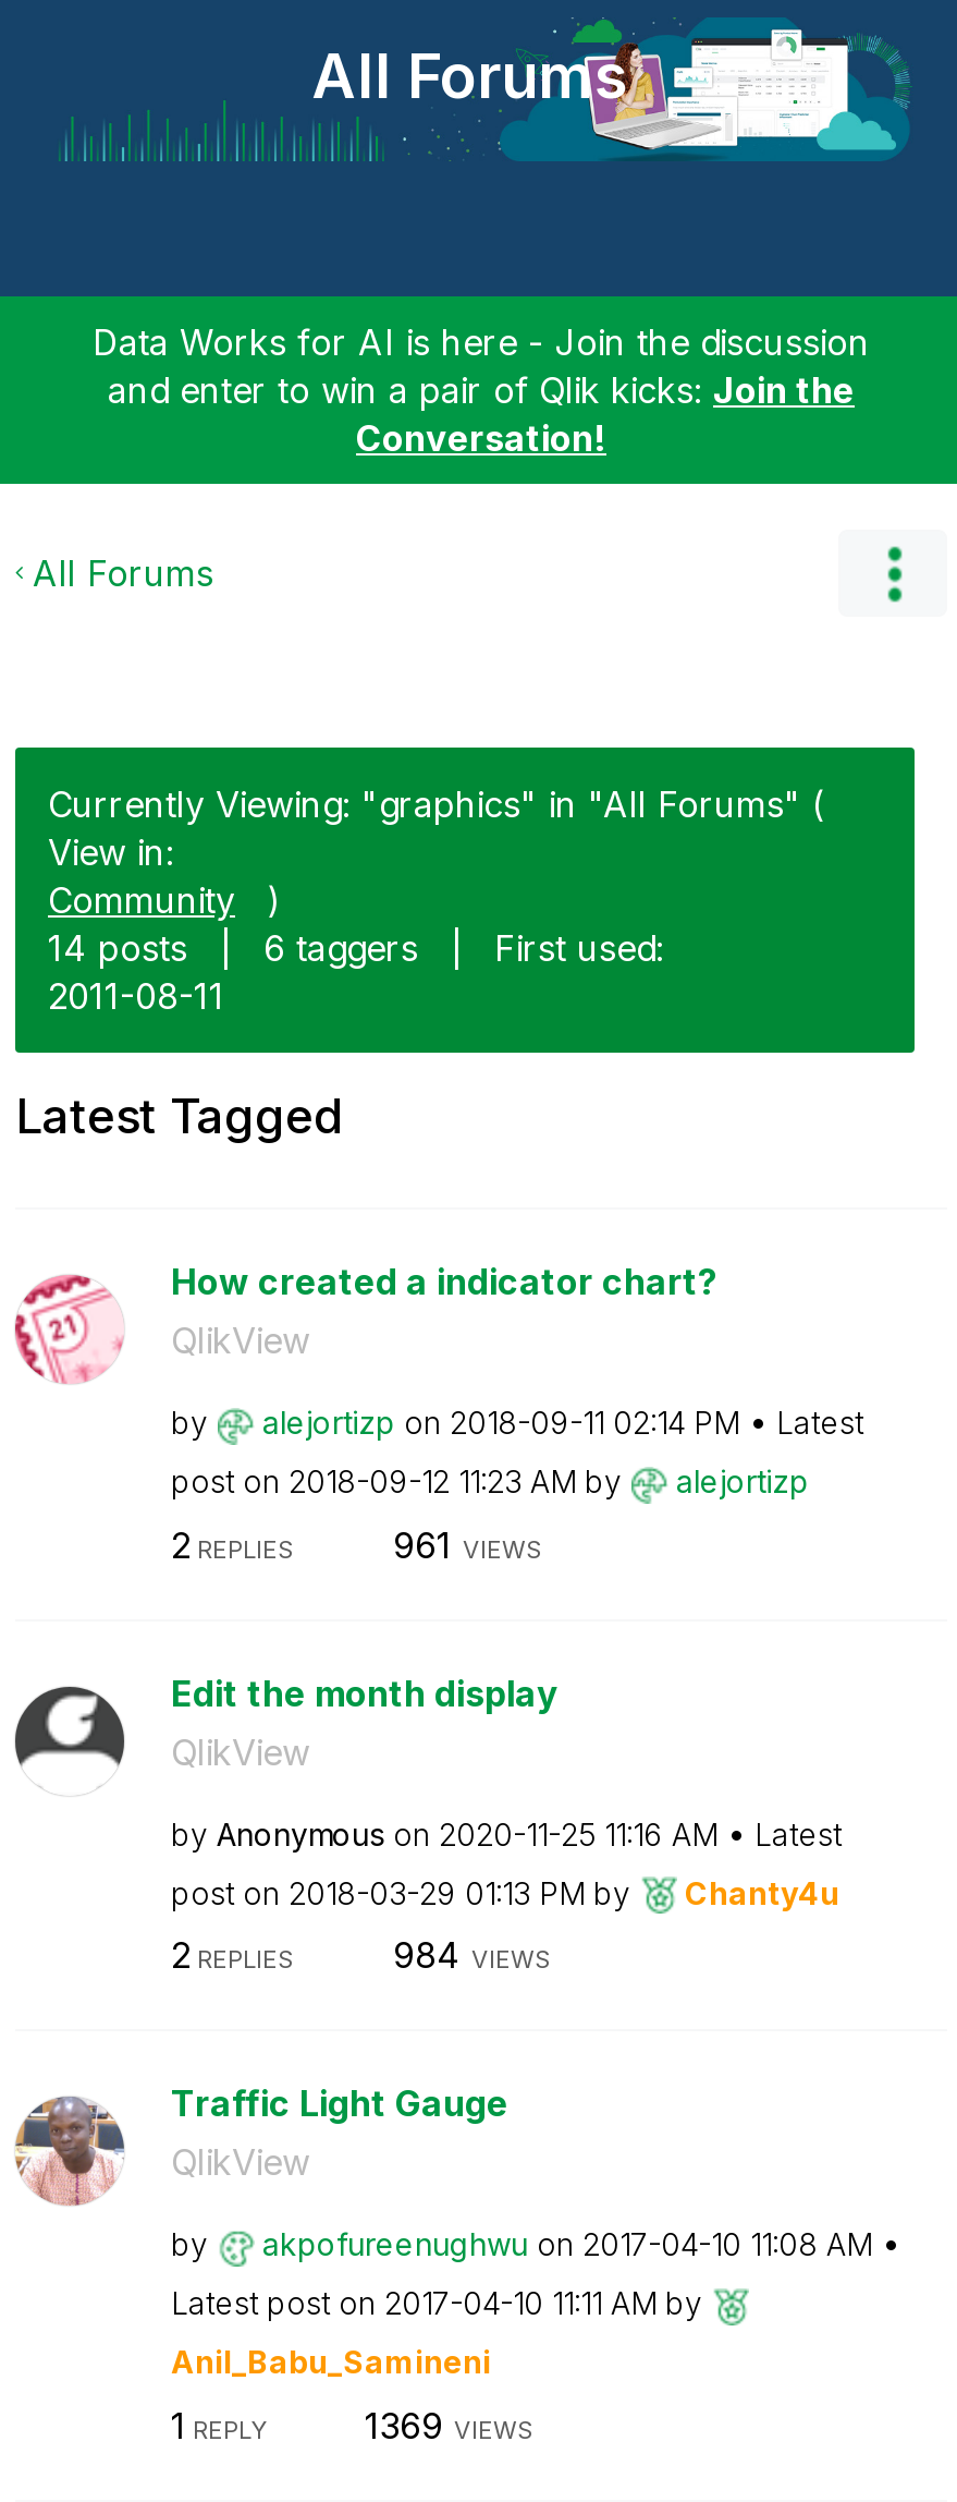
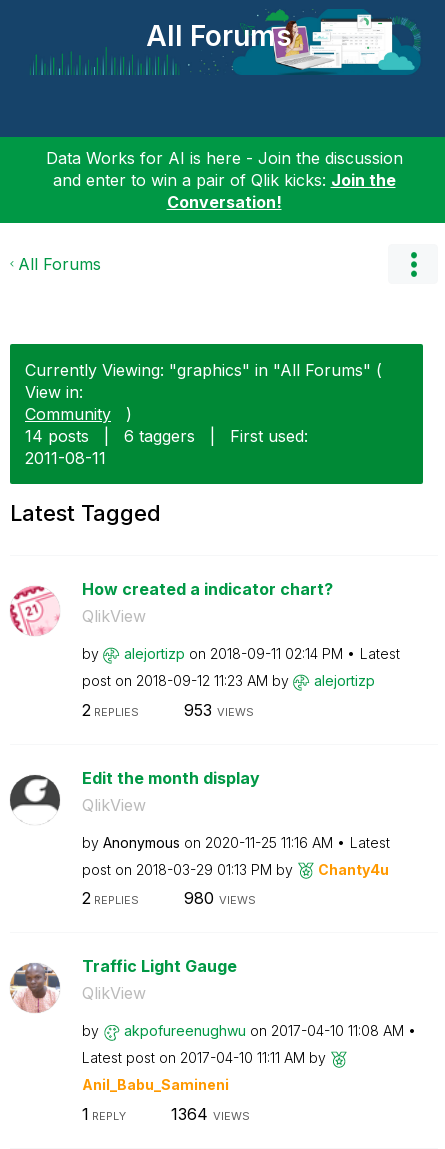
[393,1522,543,1566] 961 VIEWS -> [183,699,253,719] 953 VIEWS
[393,1933,552,1977] 984 VIEWS -> [183,888,255,908] 980 VIEWS
[365,2403,535,2446] 1369 VIEWS -> [170,1103,249,1123] 1364 VIEWS

